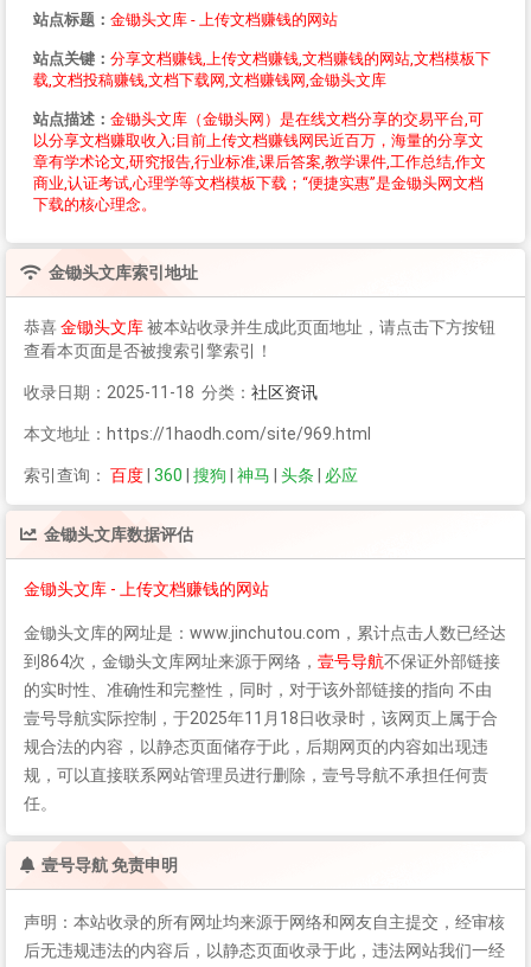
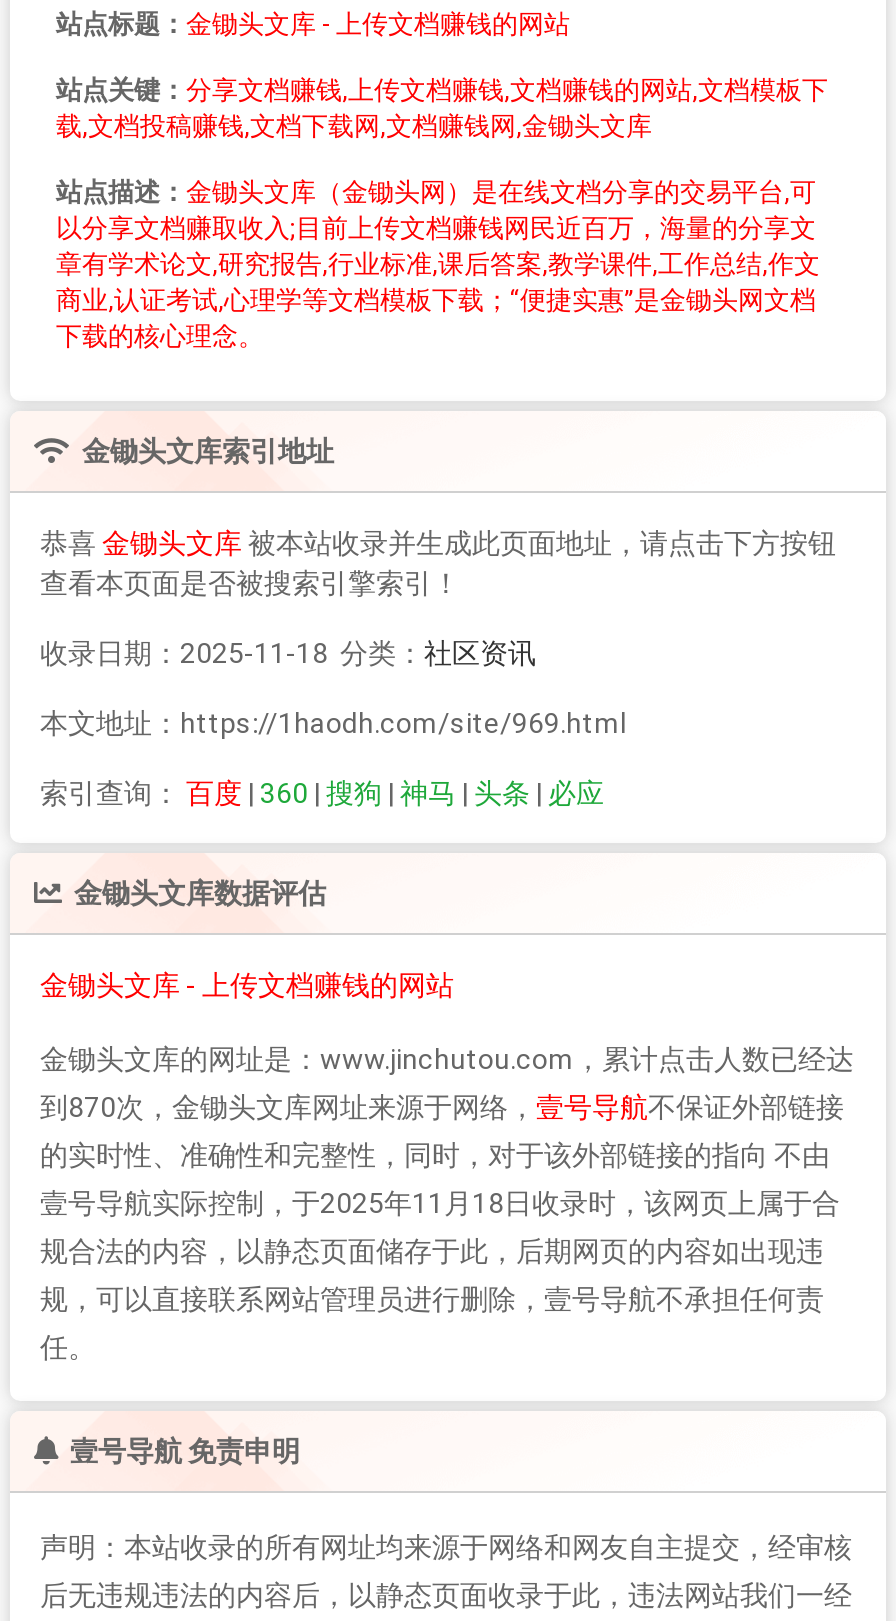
[24,652,500,671] 到864次，金锄头文库网址来源于网络，壹号导航不保证外部链接 -> [40,1091,844,1123] 到870次，金锄头文库网址来源于网络，壹号导航不保证外部链接

